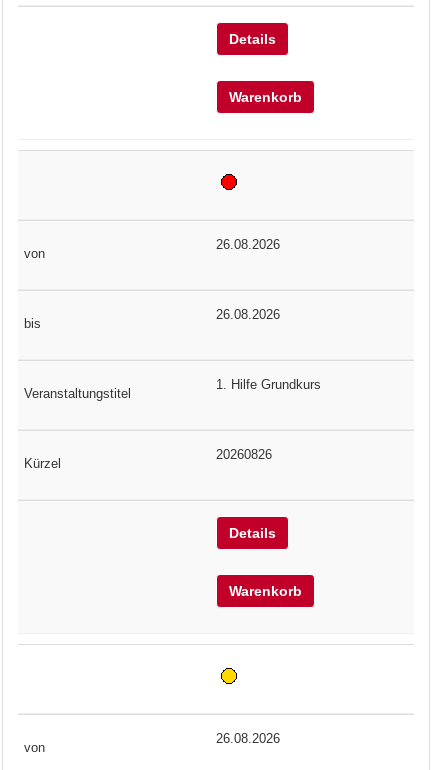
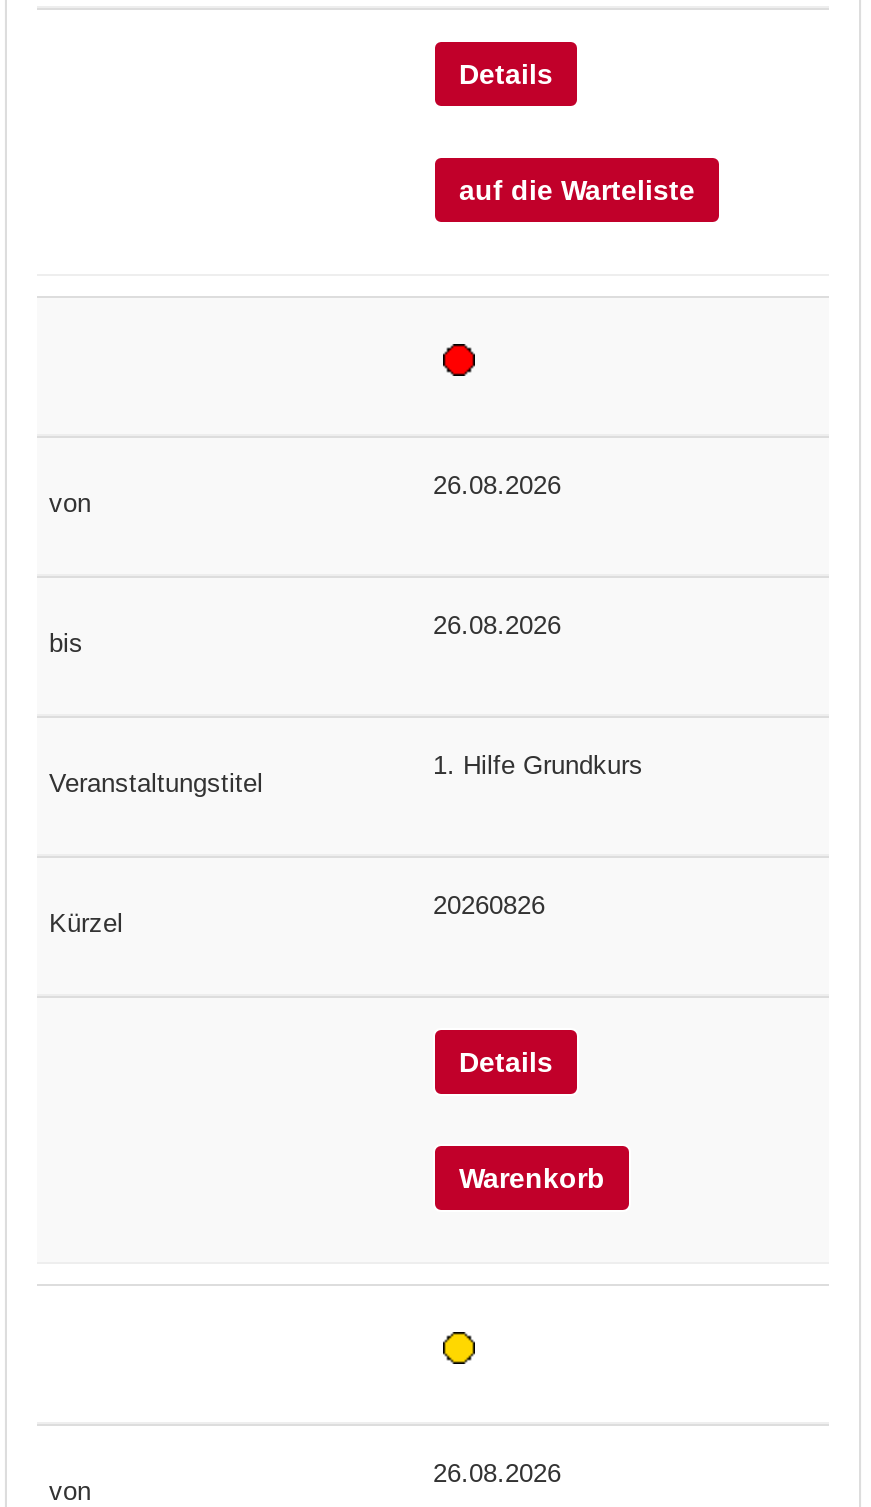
[229,89,302,105] Warenkorb -> [459,175,695,207] auf die Warteliste

